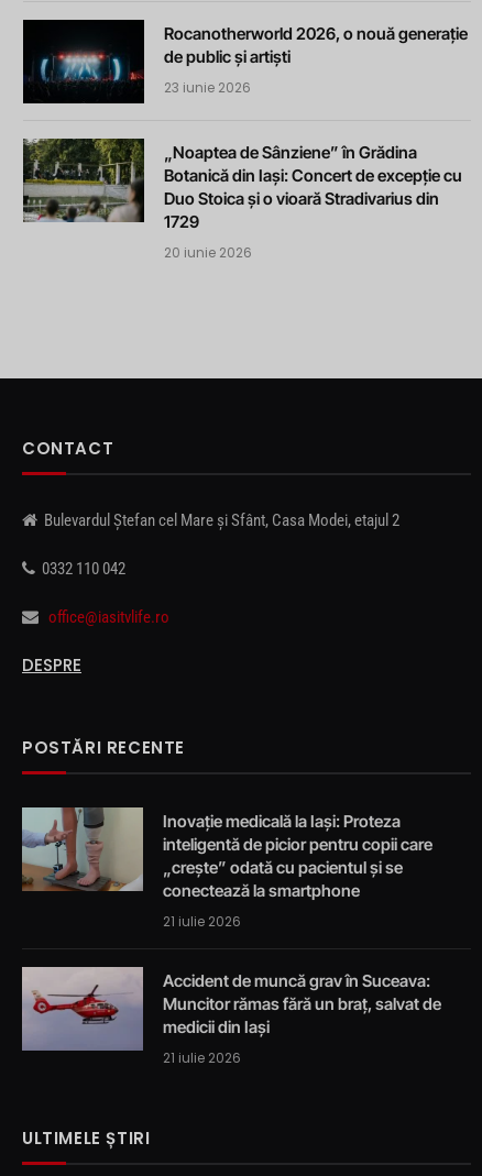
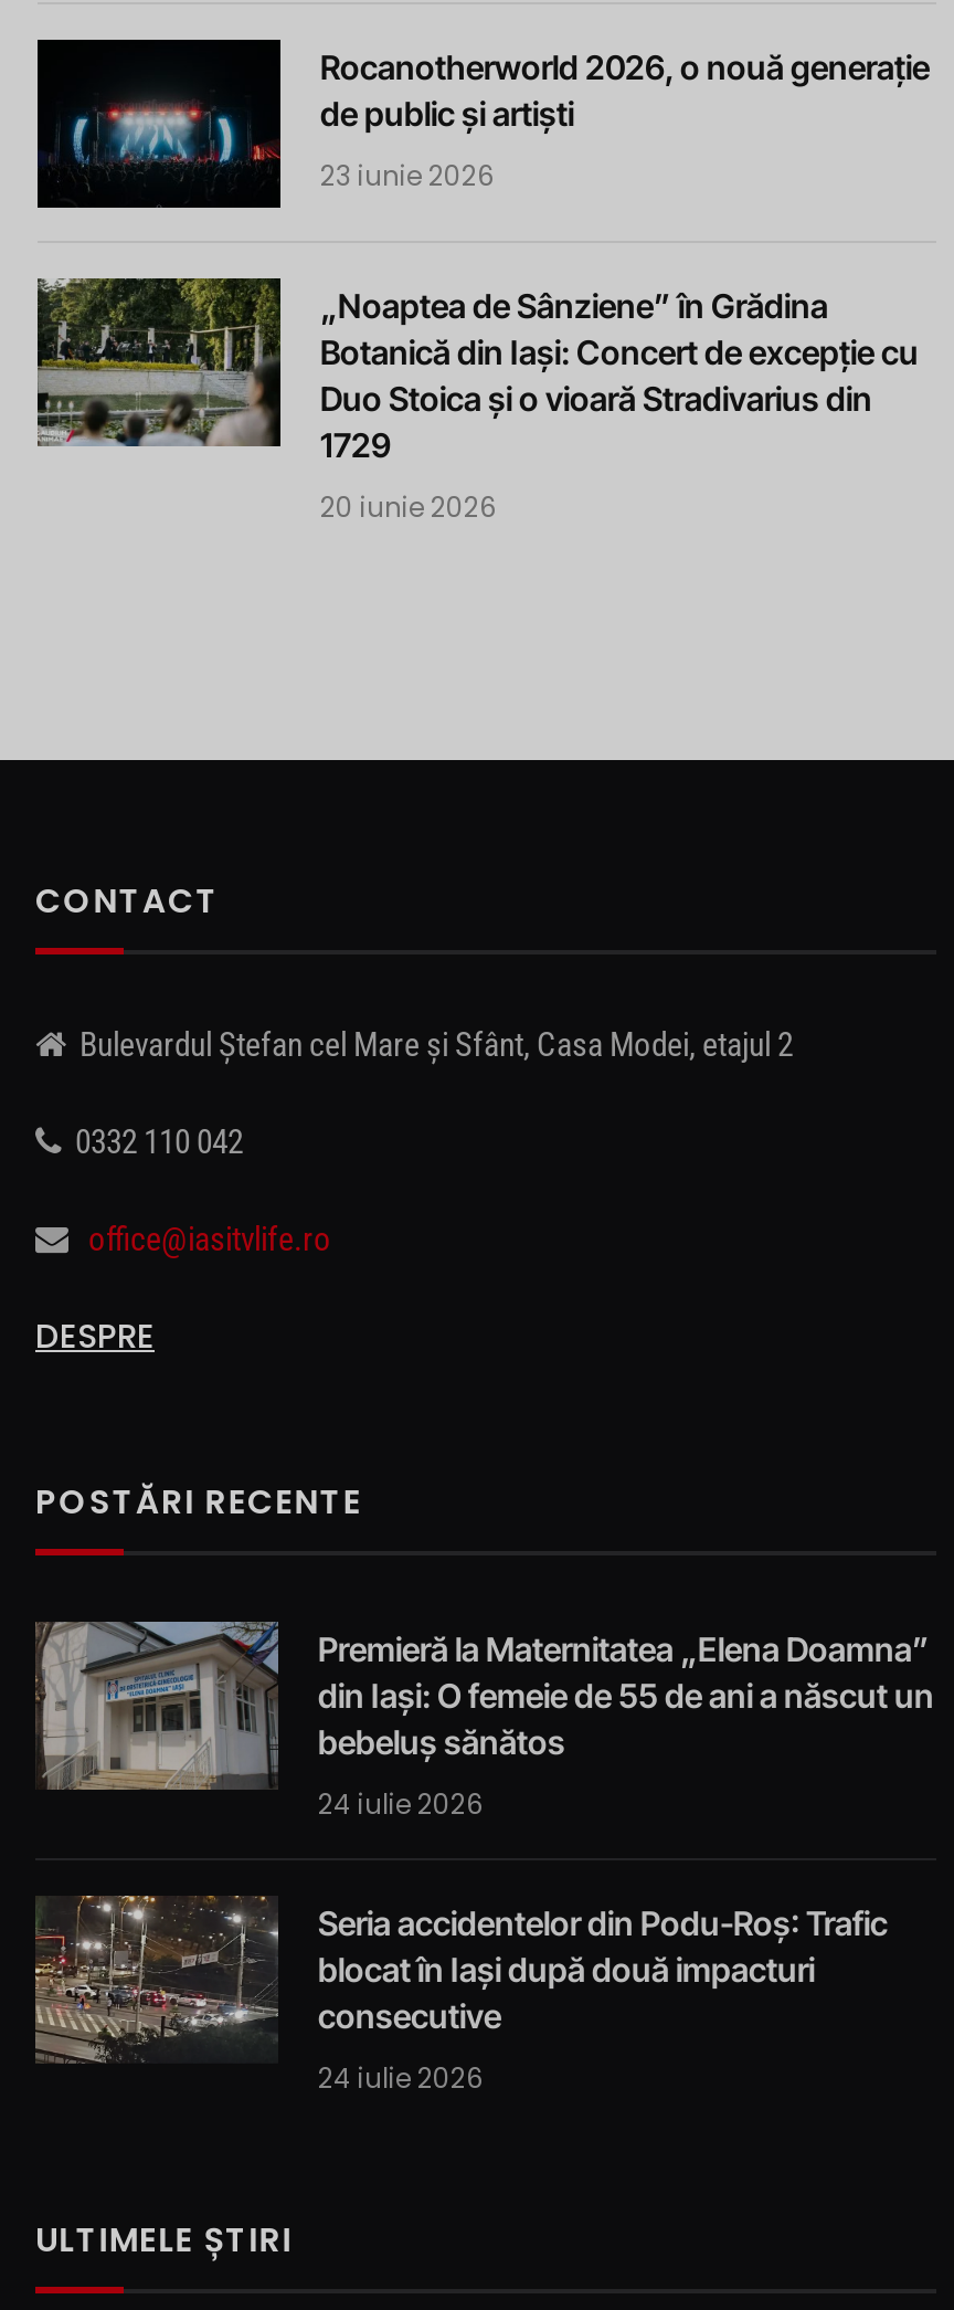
[21,807,432,901] [image] | Inovație medicală la Iași: Proteza | inteligentă de picior pentru copii care | „crește” odată cu pacientul și se | conectează la smartphone -> [38,1622,934,1792] [image] | Premieră la Maternitatea „Elena Doamna” | din Iași: O femeie de 55 de ani a născut un | bebeluș sănătos
[163,912,241,931] 21 iulie 2026 -> [318,1786,484,1823] 24 iulie 2026
[21,966,441,1052] [image] | Accident de muncă grav în Suceava: | Muncitor rămas fără un braț, salvat de | medicii din Iași -> [33,1894,888,2064] [image] | Seria accidentelor din Podu-Roș: Trafic | blocat în Iași după două impacturi | consecutive
[163,1049,241,1067] 21 iulie 2026 -> [318,2060,484,2097] 24 iulie 2026

